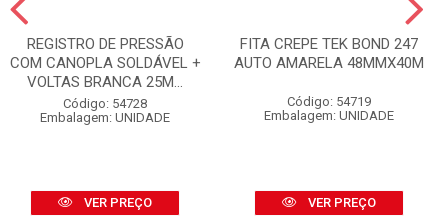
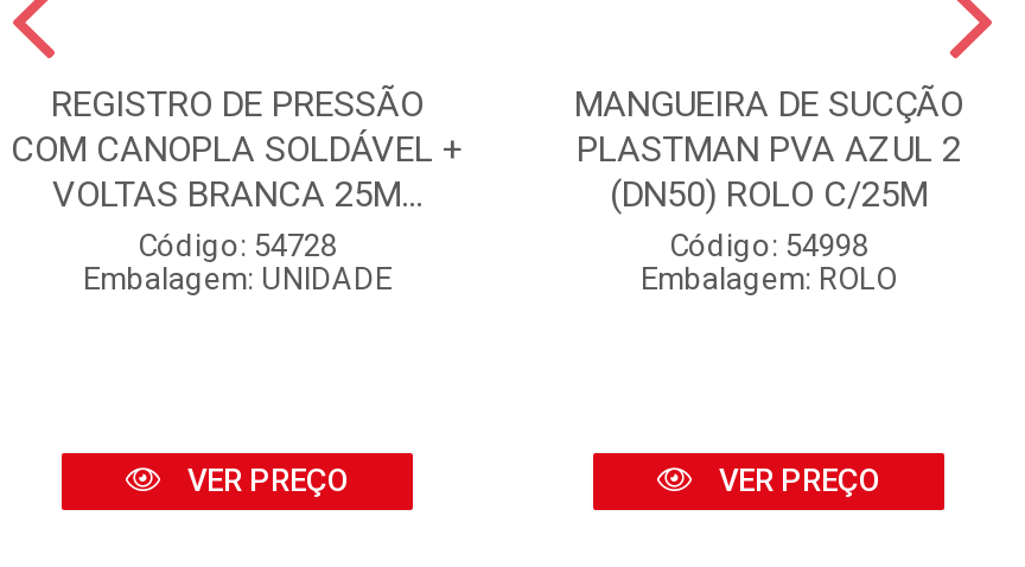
[234,35,424,123] FITA CREPE TEK BOND 247 | AUTO AMARELA 48MMX40M | Código: 54719 | Embalagem: UNIDADE -> [574,82,963,296] MANGUEIRA DE SUCÇÃO | PLASTMAN PVA AZUL 2 | (DN50) ROLO C/25M | Código: 54998 | Embalagem: ROLO

